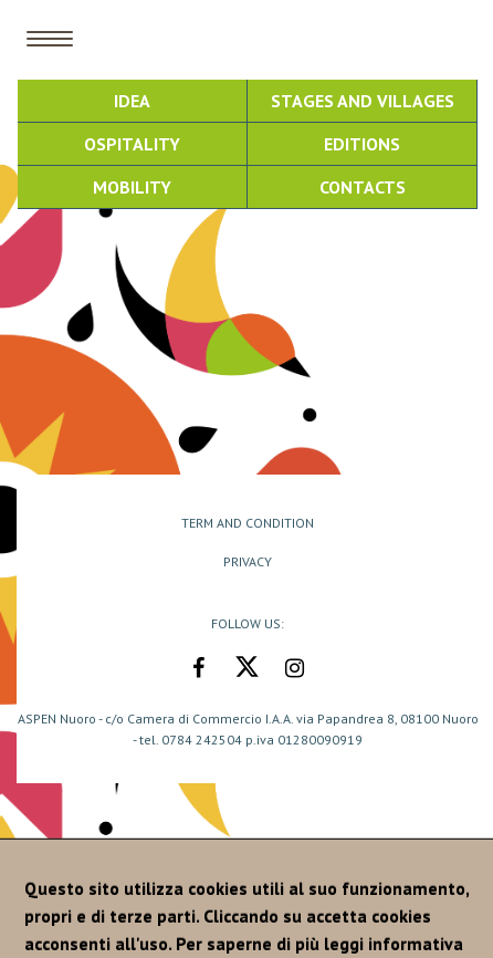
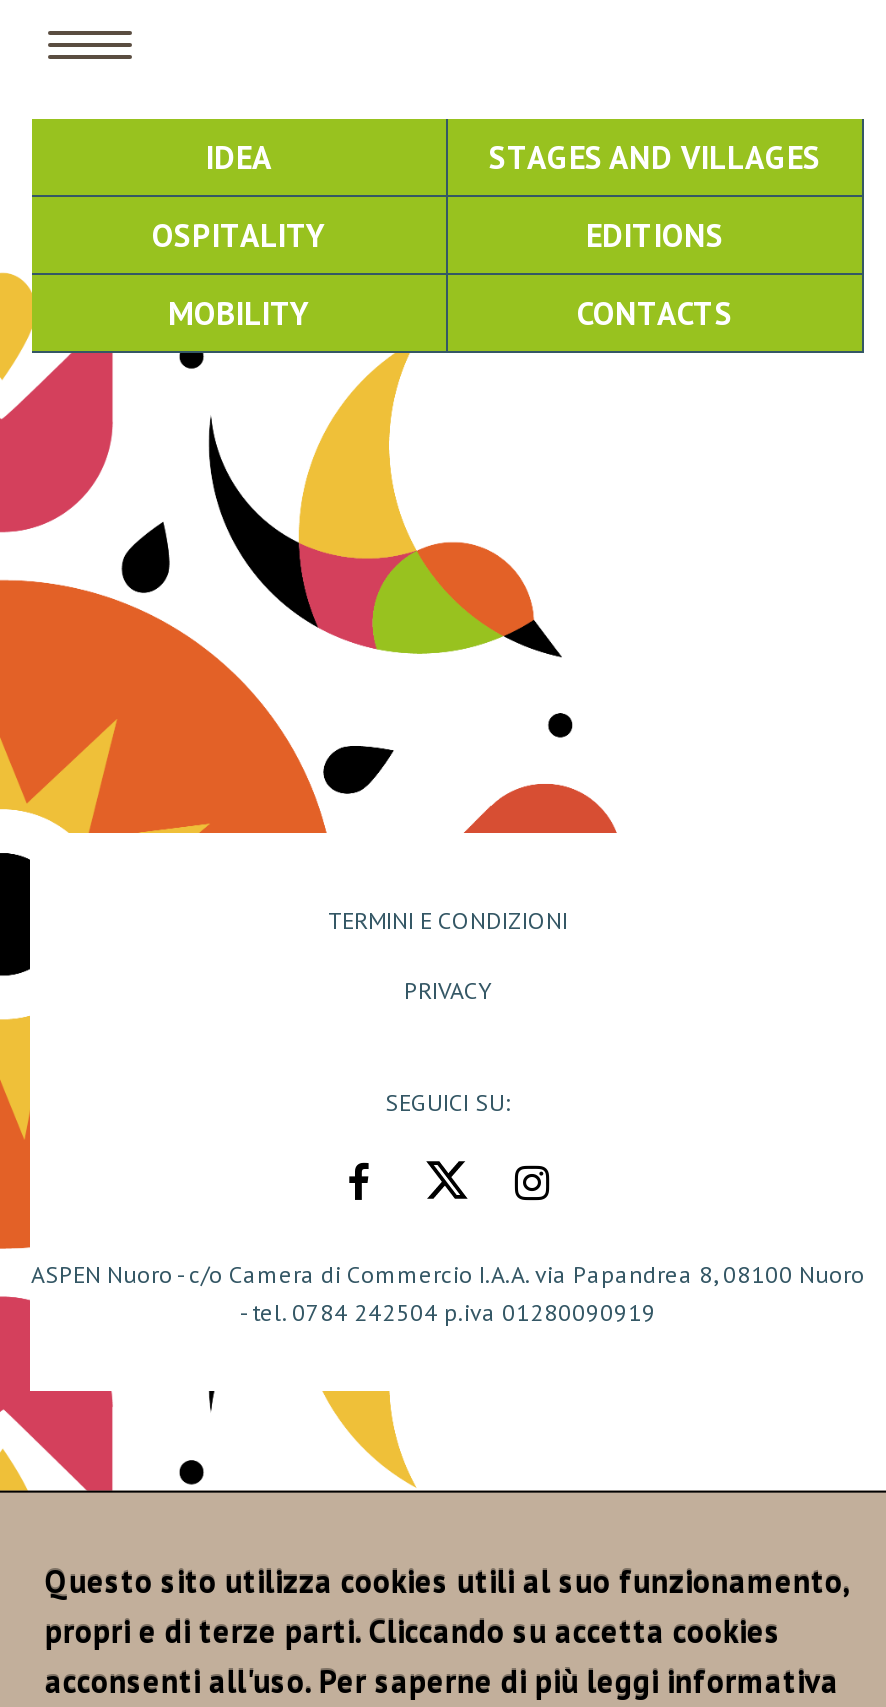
[181,514,314,531] TERM AND CONDITION -> [328,905,568,935] TERMINI E CONDIZIONI
[211,615,284,632] FOLLOW US: -> [385,1087,511,1117] SEGUICI SU:

